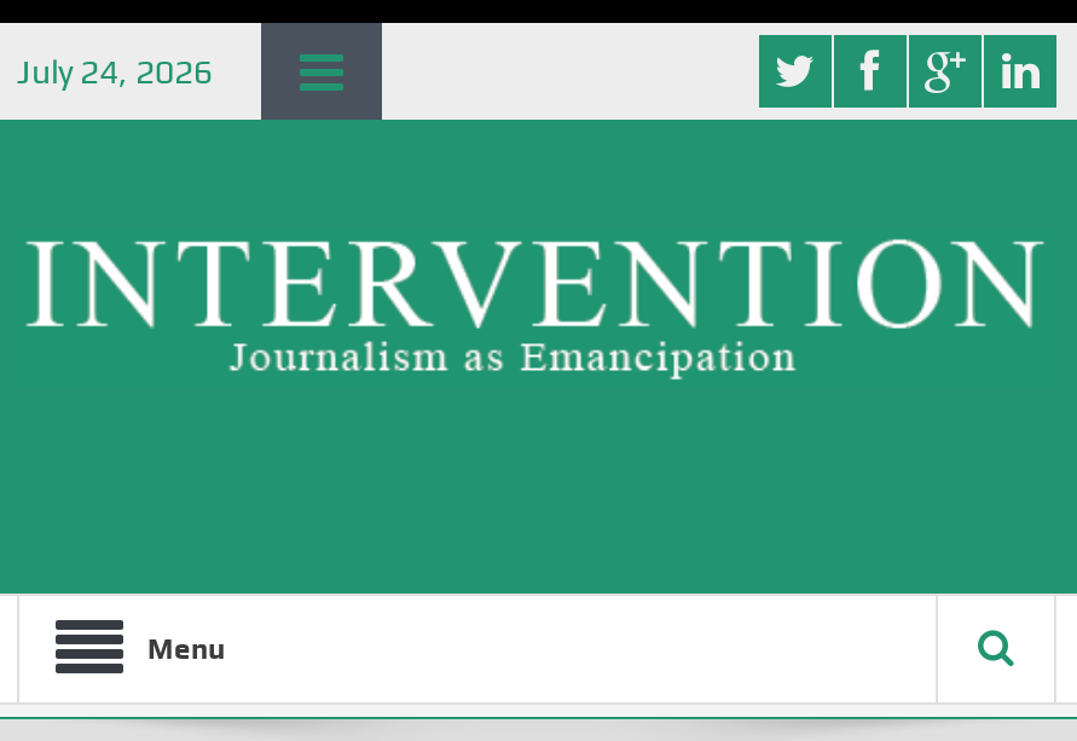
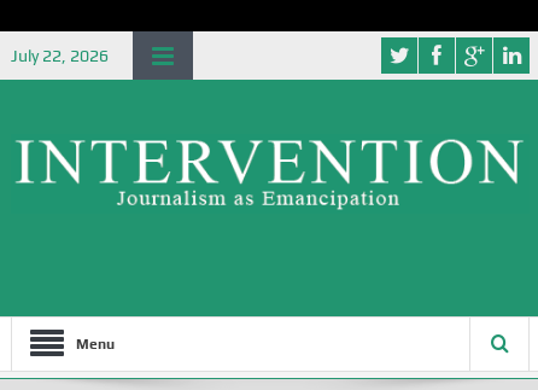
[17,52,213,91] July 24, 2026 -> [11,46,109,65] July 22, 2026

